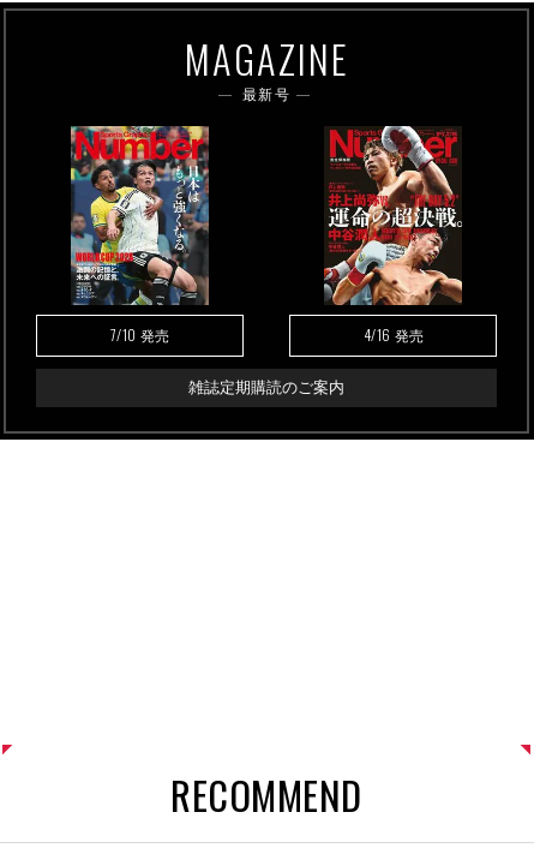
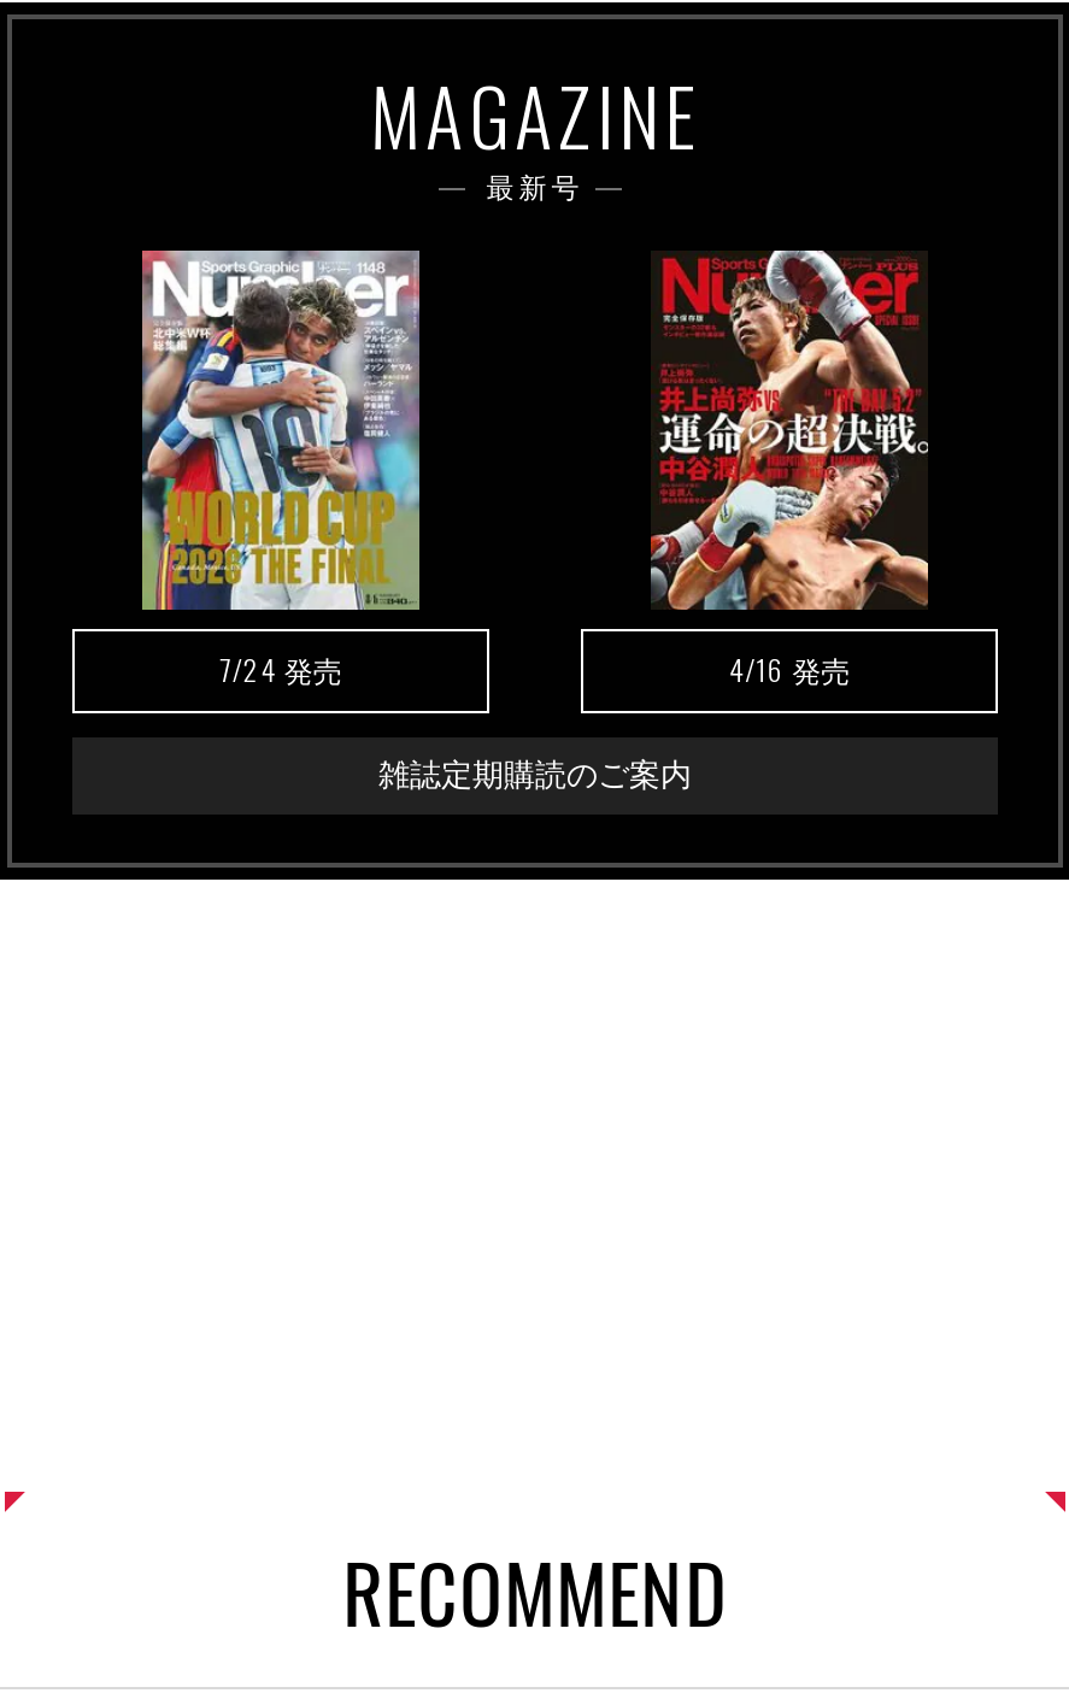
[71,125,209,345] [image] | 7/10発売 -> [140,248,422,690] [image] | 7/24発売

